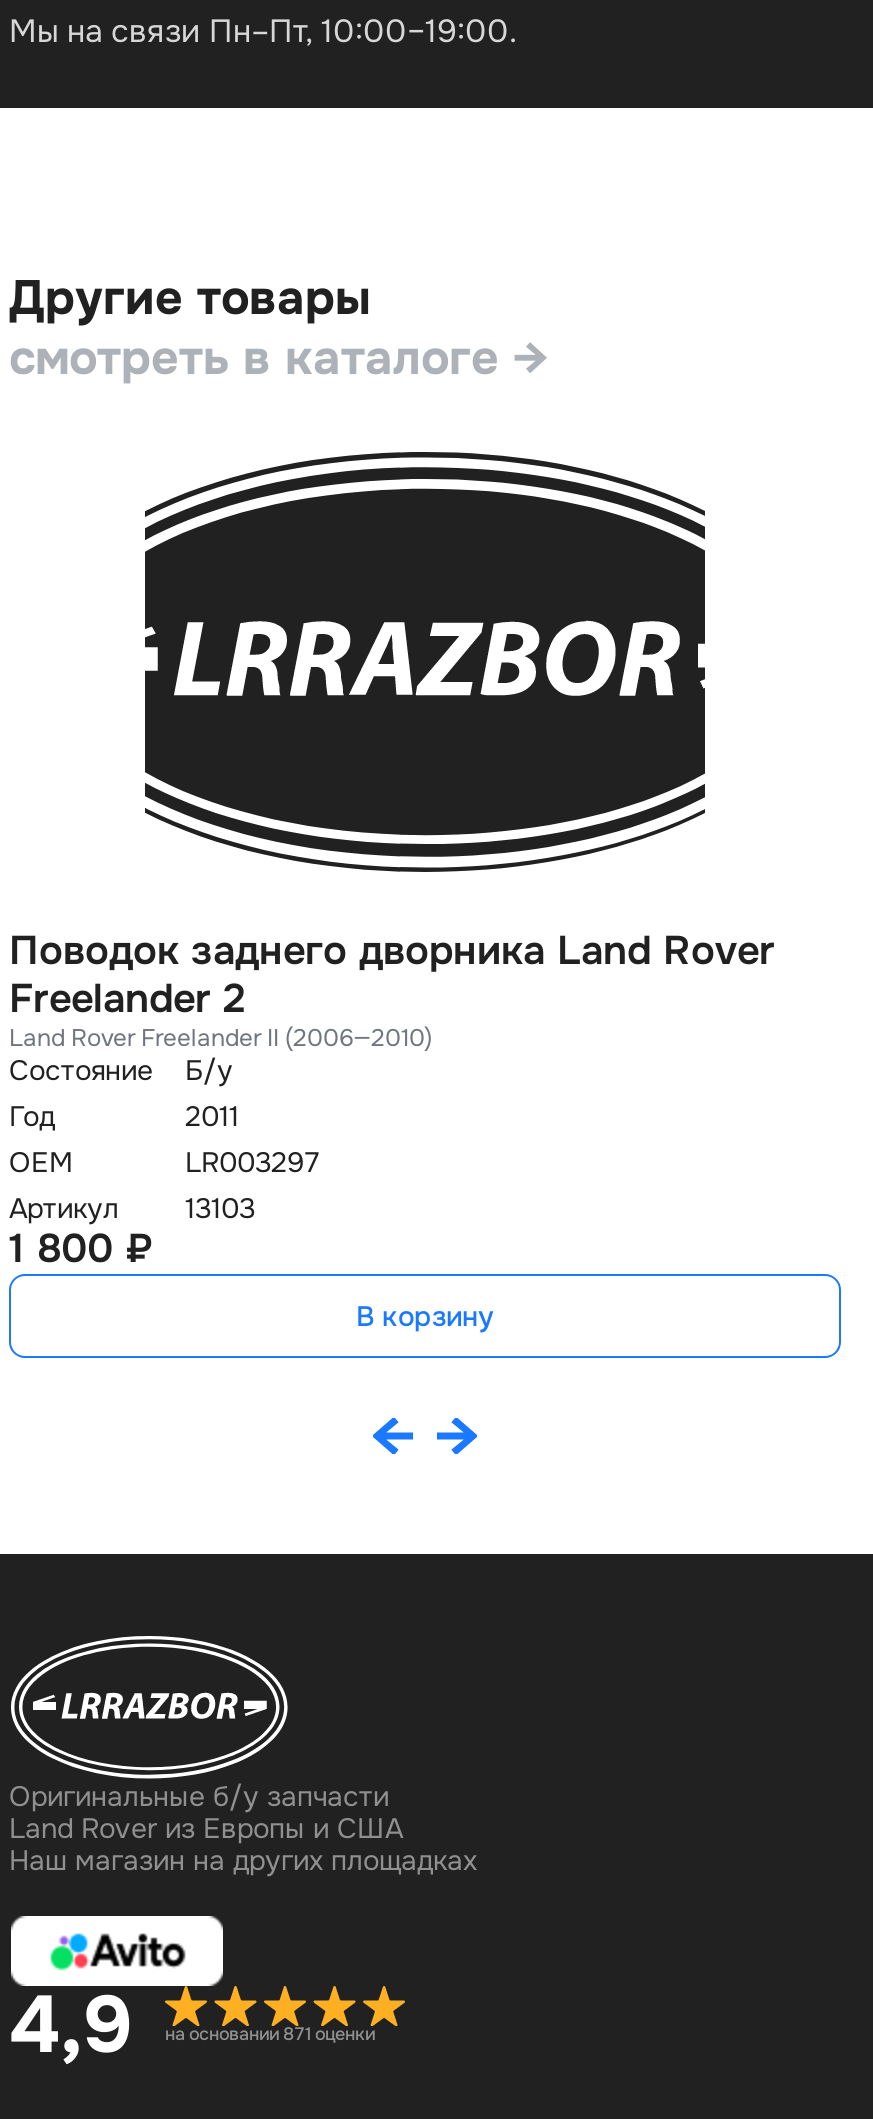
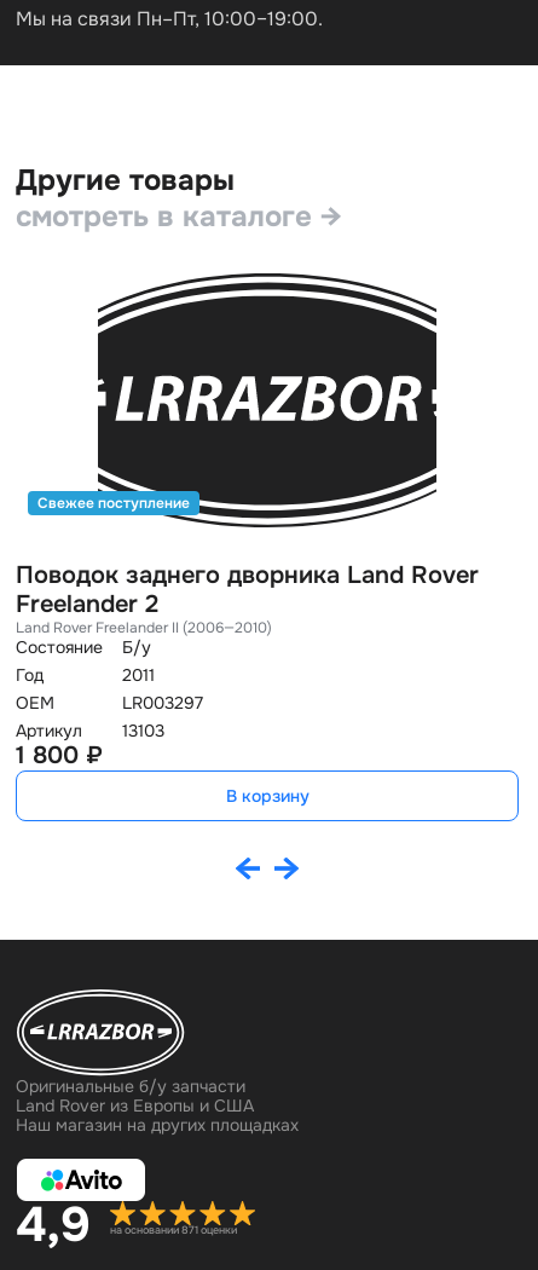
none -> [37,493,190,513] Свежее поступление

